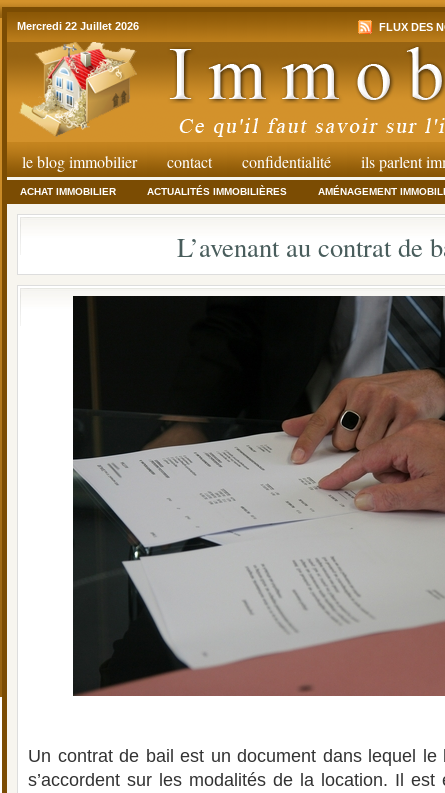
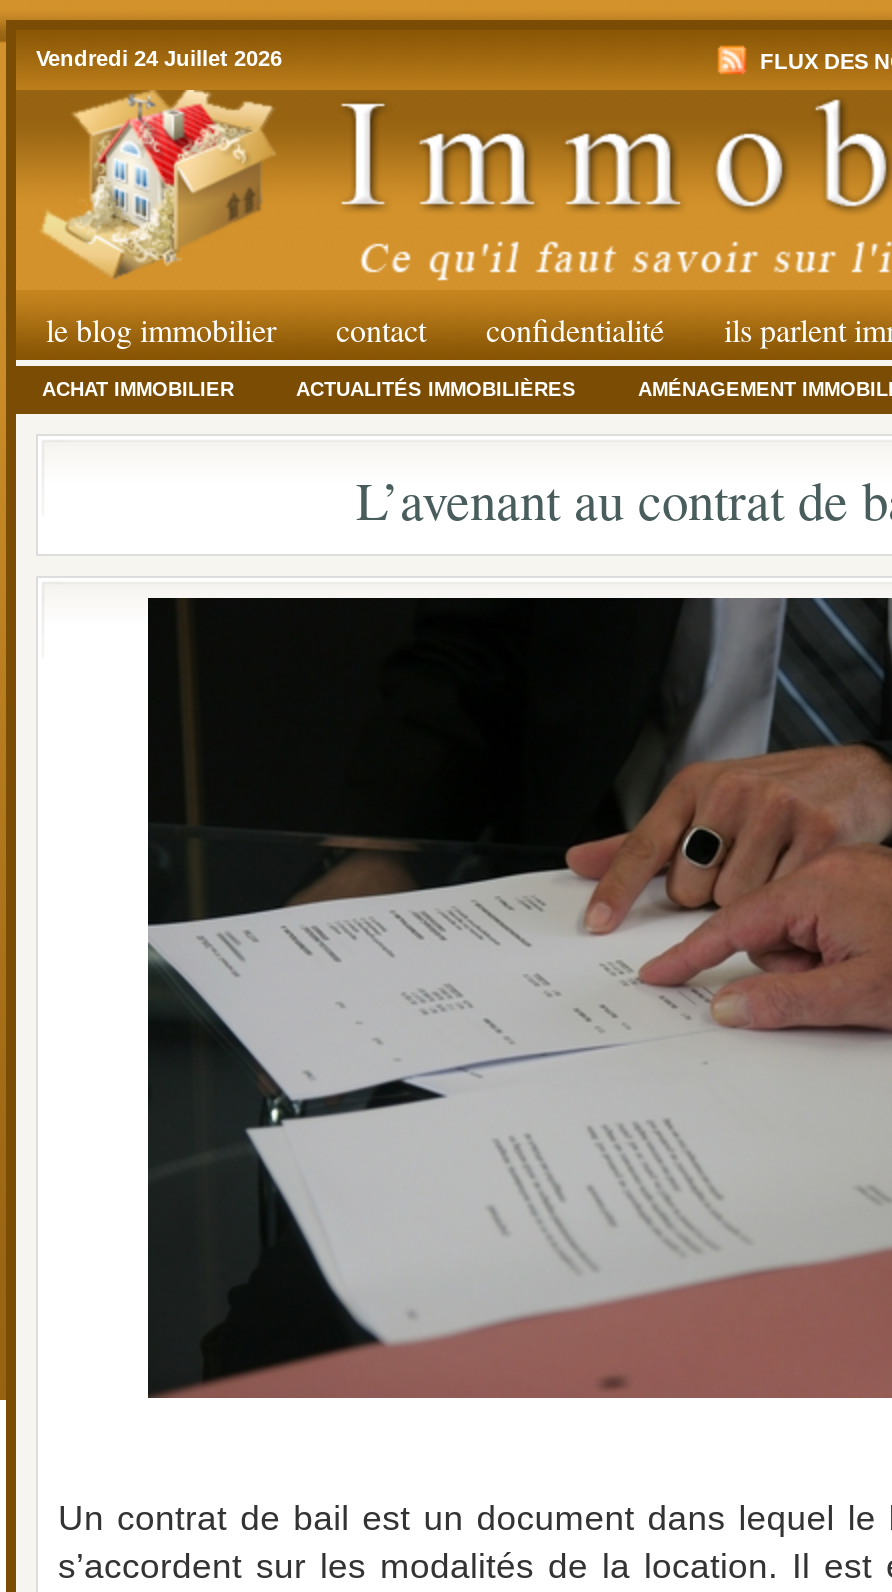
[17,20,139,32] Mercredi 22 Juillet 2026 -> [36,46,282,70] Vendredi 24 Juillet 2026

